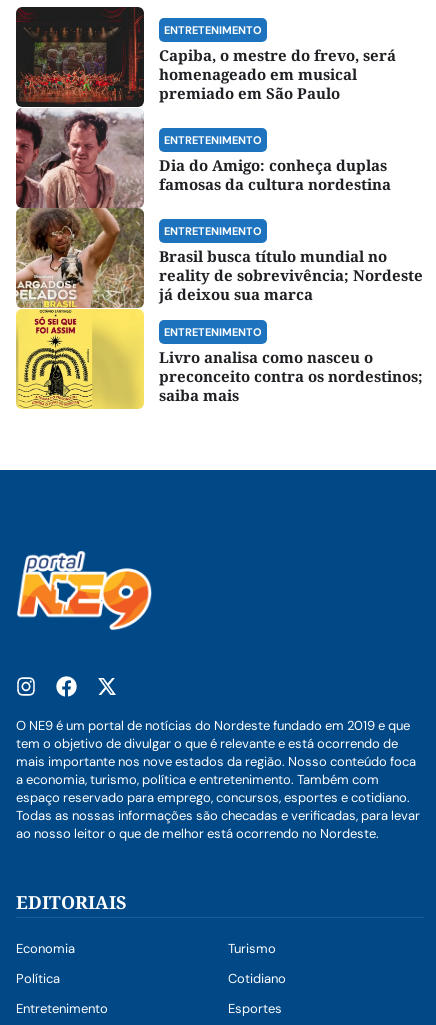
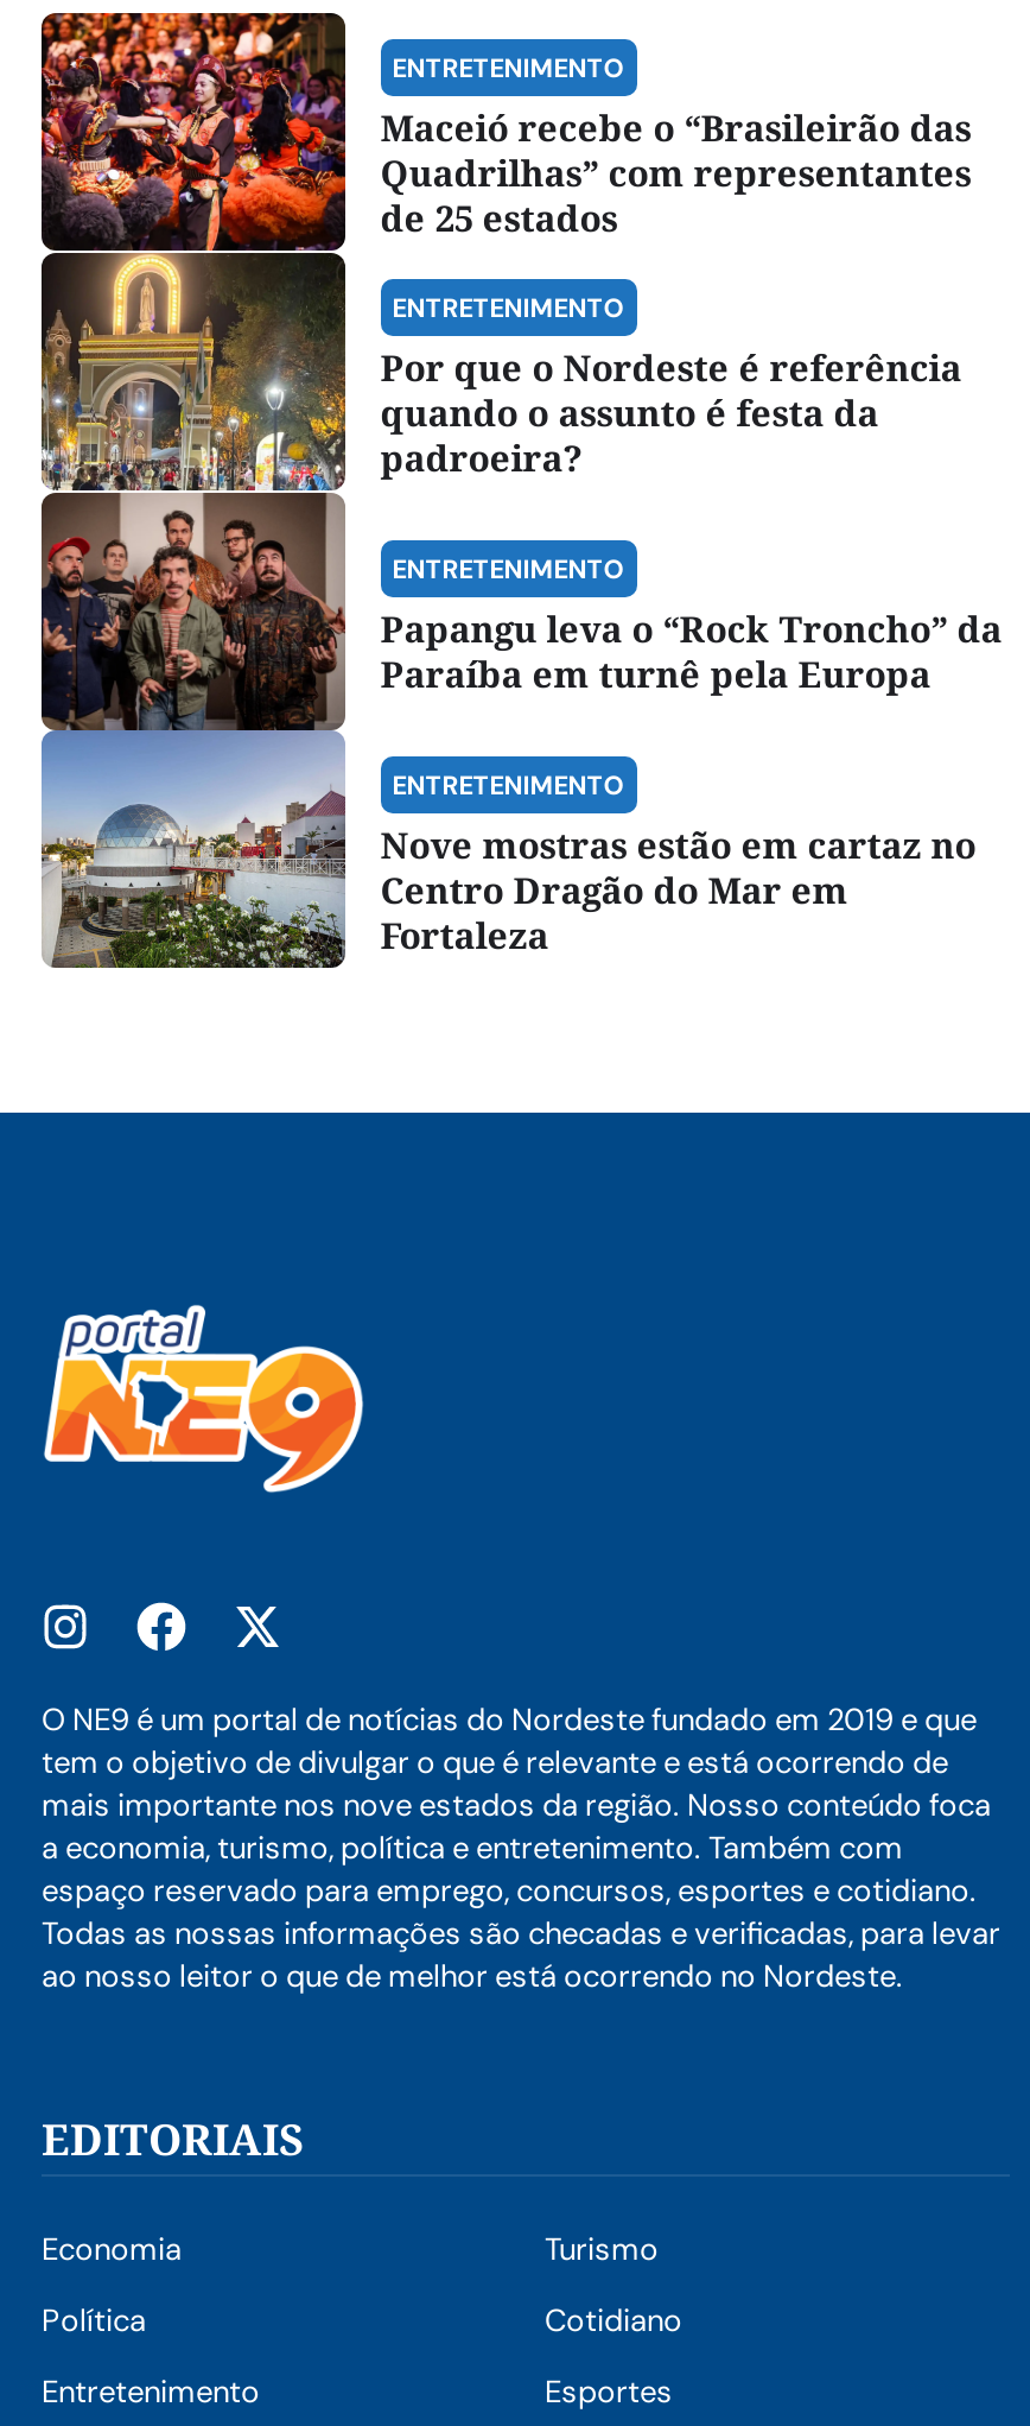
[15,6,396,410] [image] | Capiba, o mestre do frevo, será | homenageado em musical | premiado em São Paulo -> [39,11,971,970] [image] | Maceió recebe o “Brasileirão das | Quadrilhas” com representantes | de 25 estados
[159,155,391,194] Dia do Amigo: conheça duplas | famosas da cultura nordestina -> [380,343,962,481] Por que o Nordeste é referência | quando o assunto é festa da | padroeira?
[159,246,423,304] Brasil busca título mundial no | reality de sobrevivência; Nordeste | já deixou sua marca -> [380,604,1002,697] Papangu leva o “Rock Troncho” da | Paraíba em turnê pela Europa
[159,347,423,405] Livro analisa como nasceu o | preconceito contra os nordestinos; | saiba mais -> [380,821,976,958] Nove mostras estão em cartaz no | Centro Dragão do Mar em | Fortaleza

